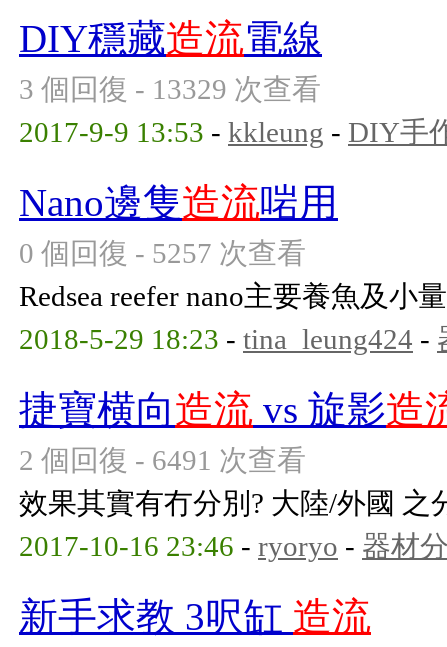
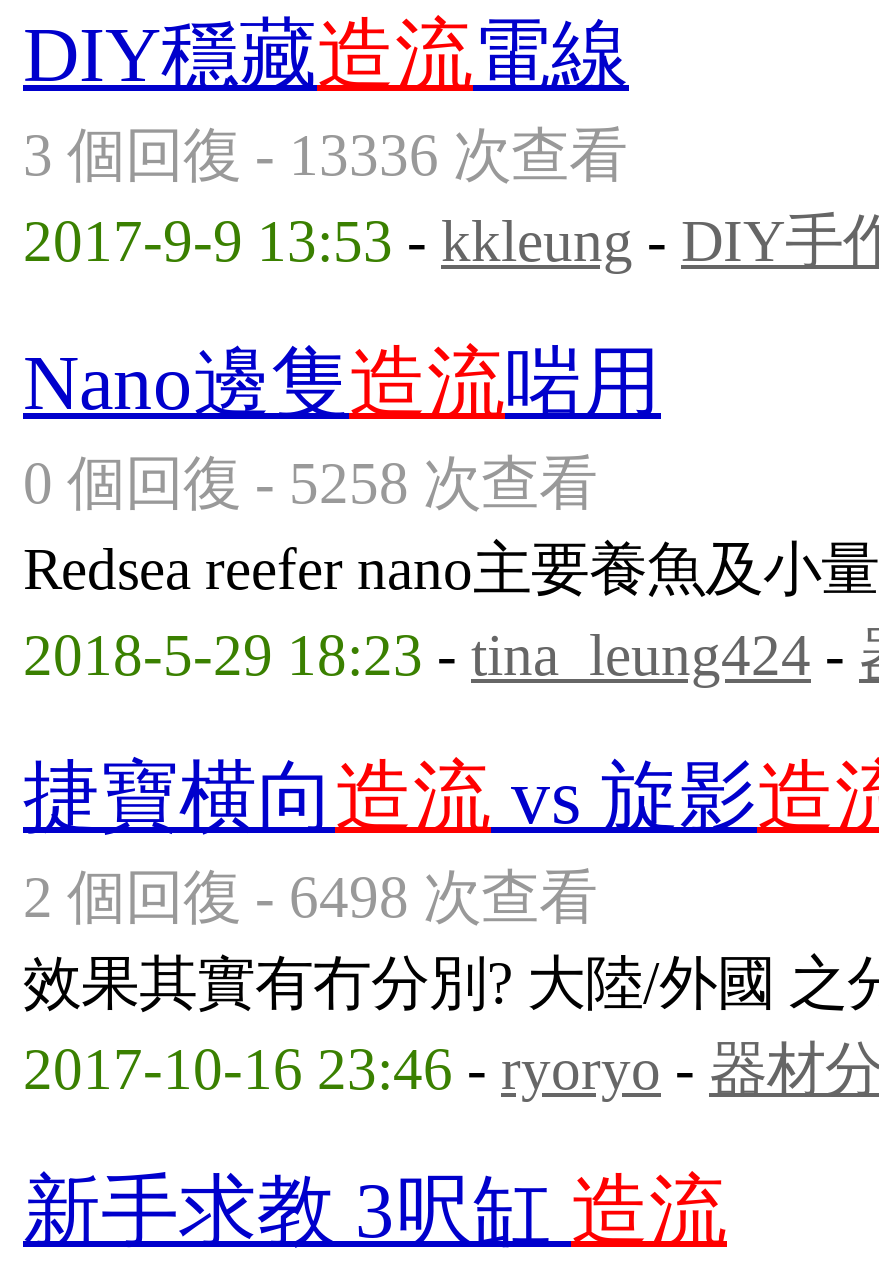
[19,73,321,105] 3 個回復 - 13329 次查看 -> [23,123,627,187] 3 個回復 - 13336 次查看
[19,237,306,269] 0 個回復 - 5257 次查看 -> [23,451,597,515] 0 個回復 - 5258 次查看
[19,444,306,476] 2 個回復 - 6491 次查看 -> [23,865,597,929] 2 個回復 - 6498 次查看

